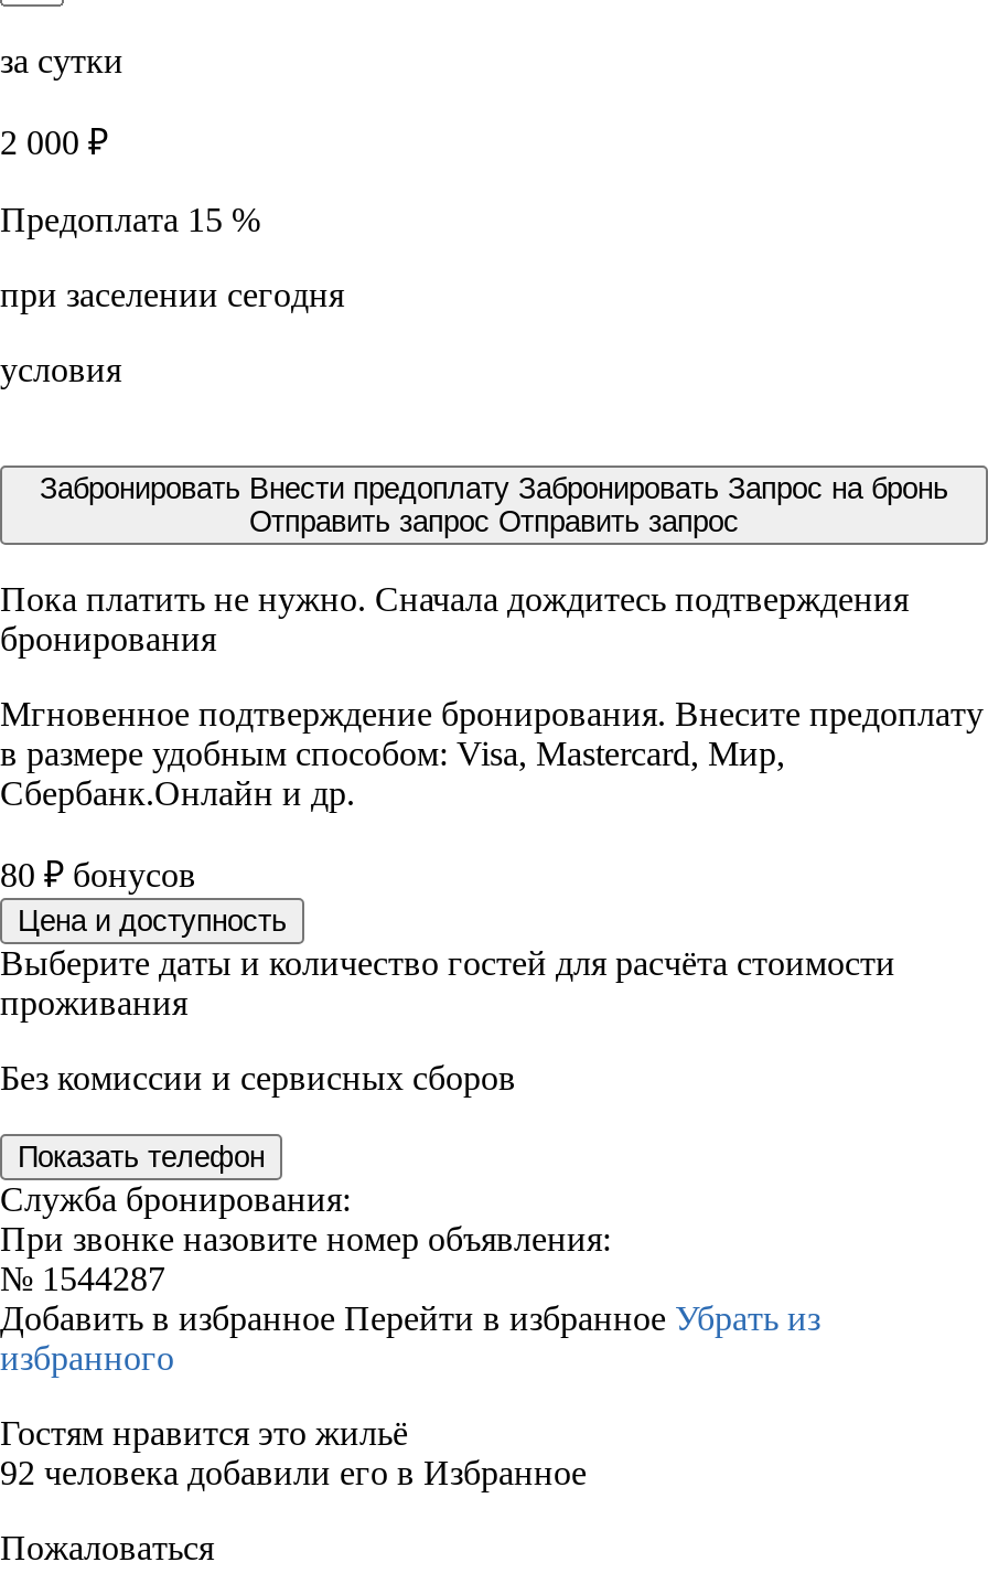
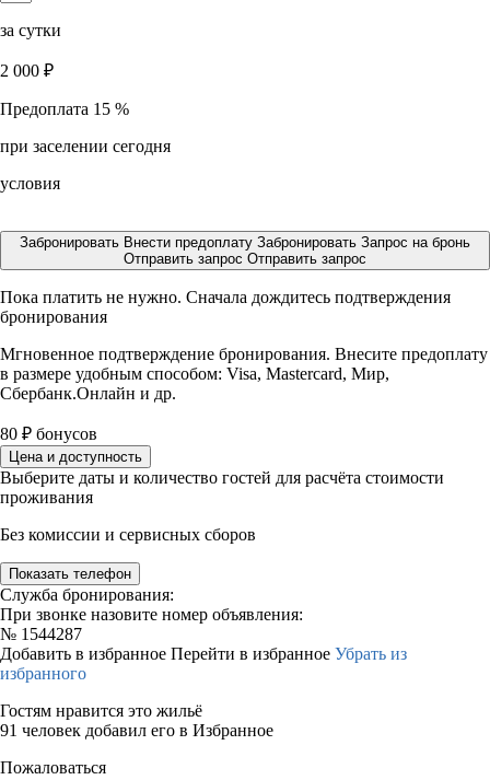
[0,1454,587,1491] 92 человека добавили его в Избранное -> [0,721,273,740] 91 человек добавил его в Избранное

